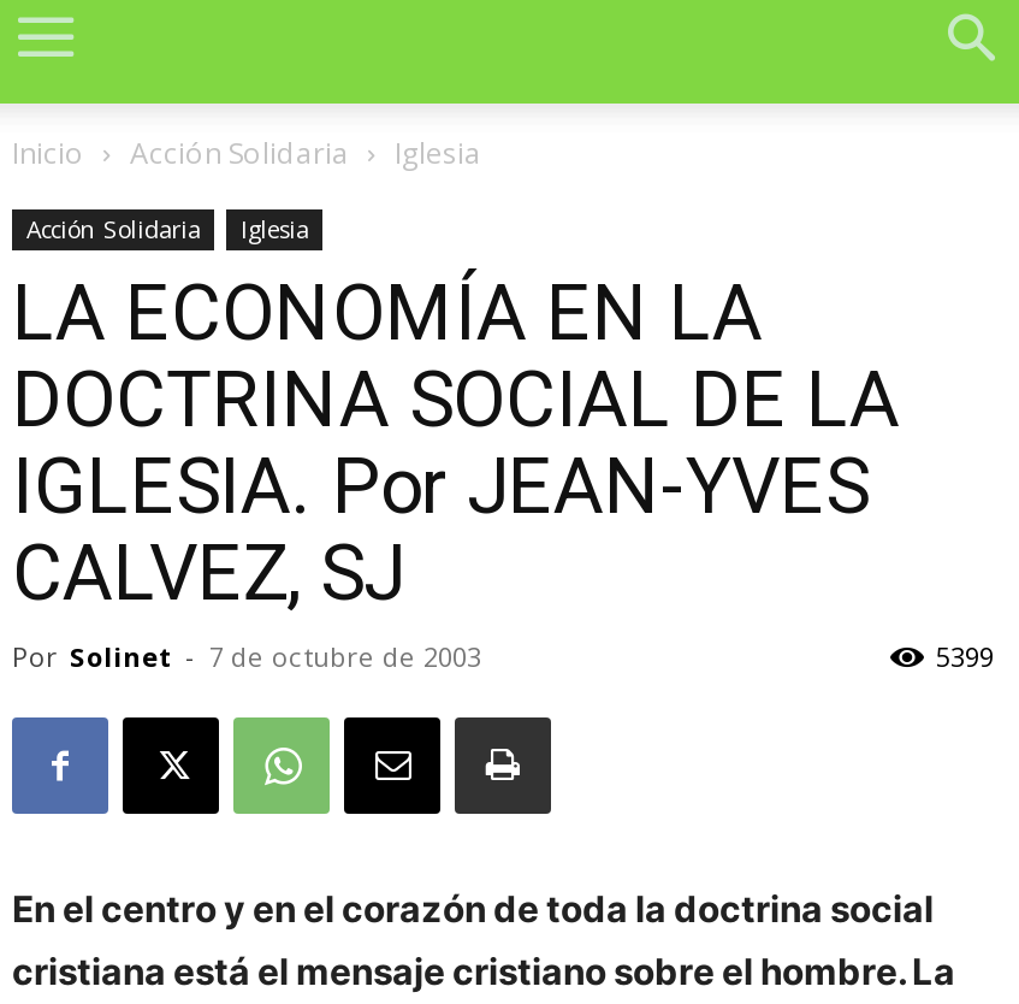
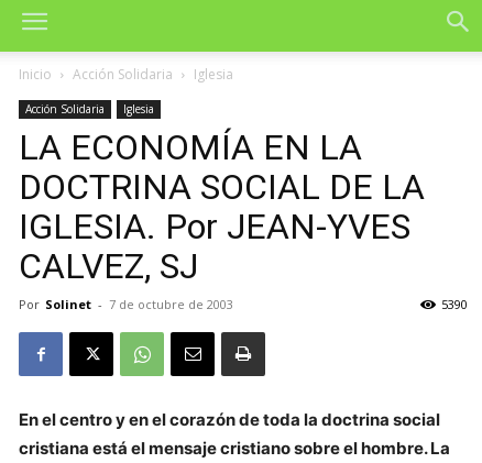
[936,638,994,674] 5399 -> [441,296,468,312] 5390

